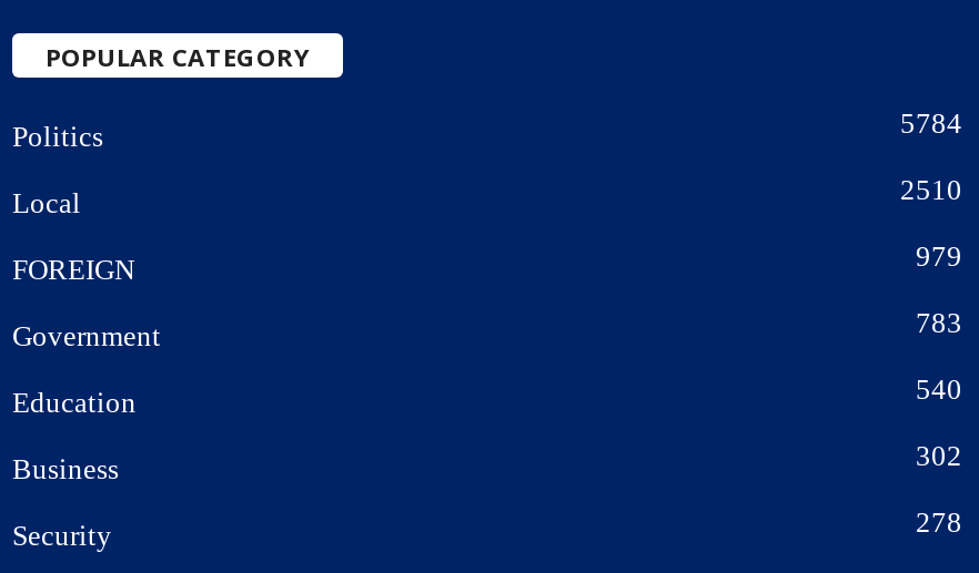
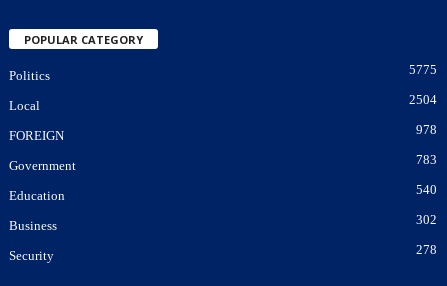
[900,107,962,140] 5784 -> [409,62,437,77] 5775
[900,173,962,206] 2510 -> [409,92,437,107] 2504
[916,240,962,273] 979 -> [416,122,437,137] 978

